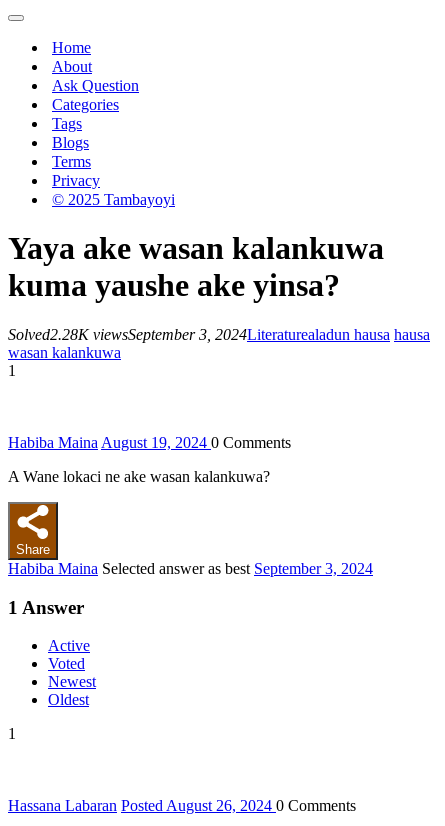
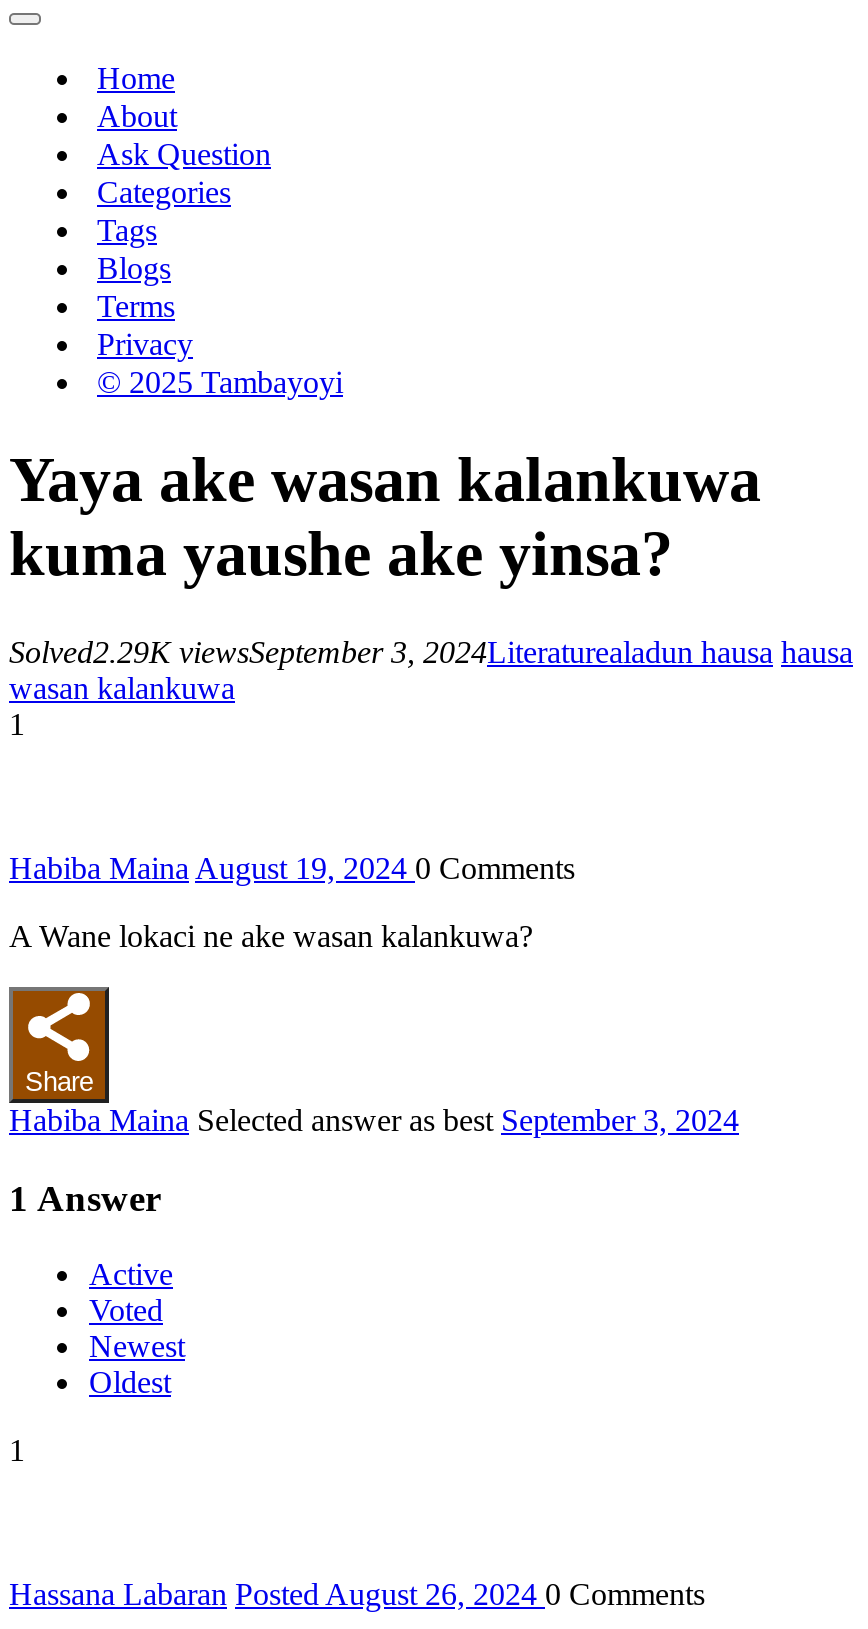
[8,326,430,343] Solved2.28K viewsSeptember 3, 2024Literaturealadun hausa hausa -> [9,635,853,669] Solved2.29K viewsSeptember 3, 2024Literaturealadun hausa hausa

